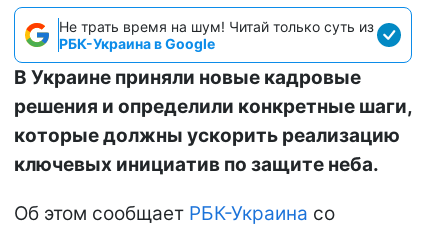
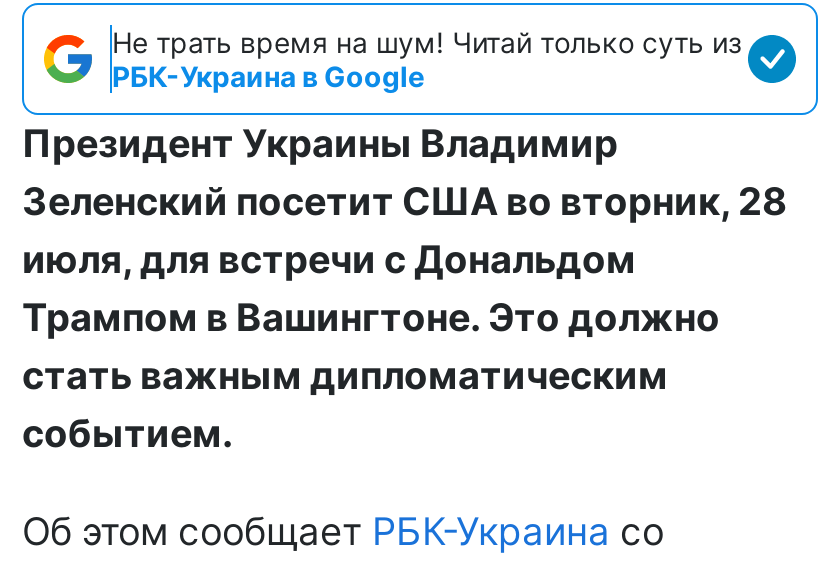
[14,66,412,176] В Украине приняли новые кадровые | решения и определили конкретные шаги, | которые должны ускорить реализацию | ключевых инициатив по защите неба. -> [22,121,788,457] Президент Украины Владимир | Зеленский посетит США во вторник, 28 | июля, для встречи с Дональдом | Трампом в Вашингтоне. Это должно | стать важным дипломатическим | событием.

